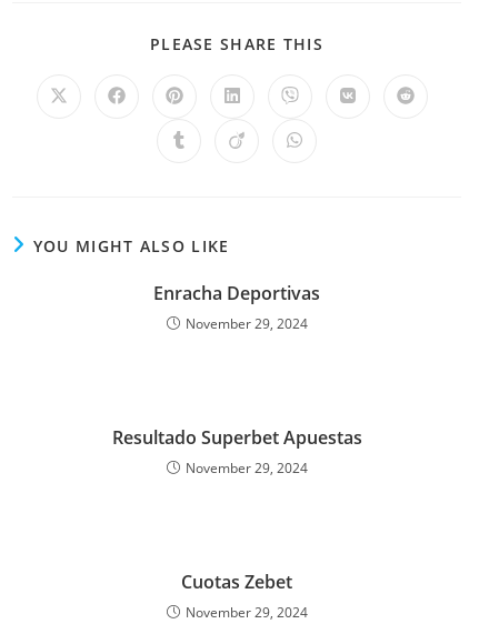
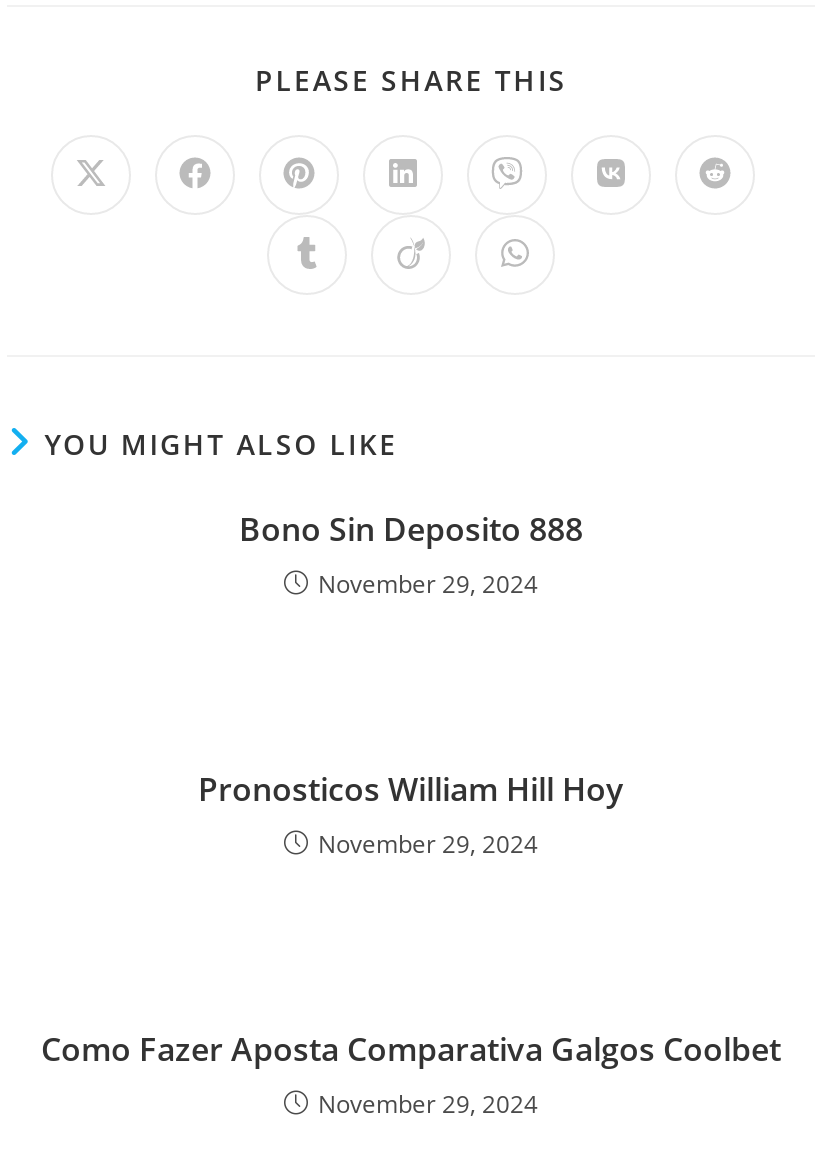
[153,281,320,306] Enracha Deportivas -> [239,508,583,552] Bono Sin Deposito 888
[112,426,362,450] Resultado Superbet Apuestas -> [198,768,624,812] Pronosticos William Hill Hoy
[181,570,292,594] Cuotas Zebet -> [41,1028,781,1072] Como Fazer Aposta Comparativa Galgos Coolbet

